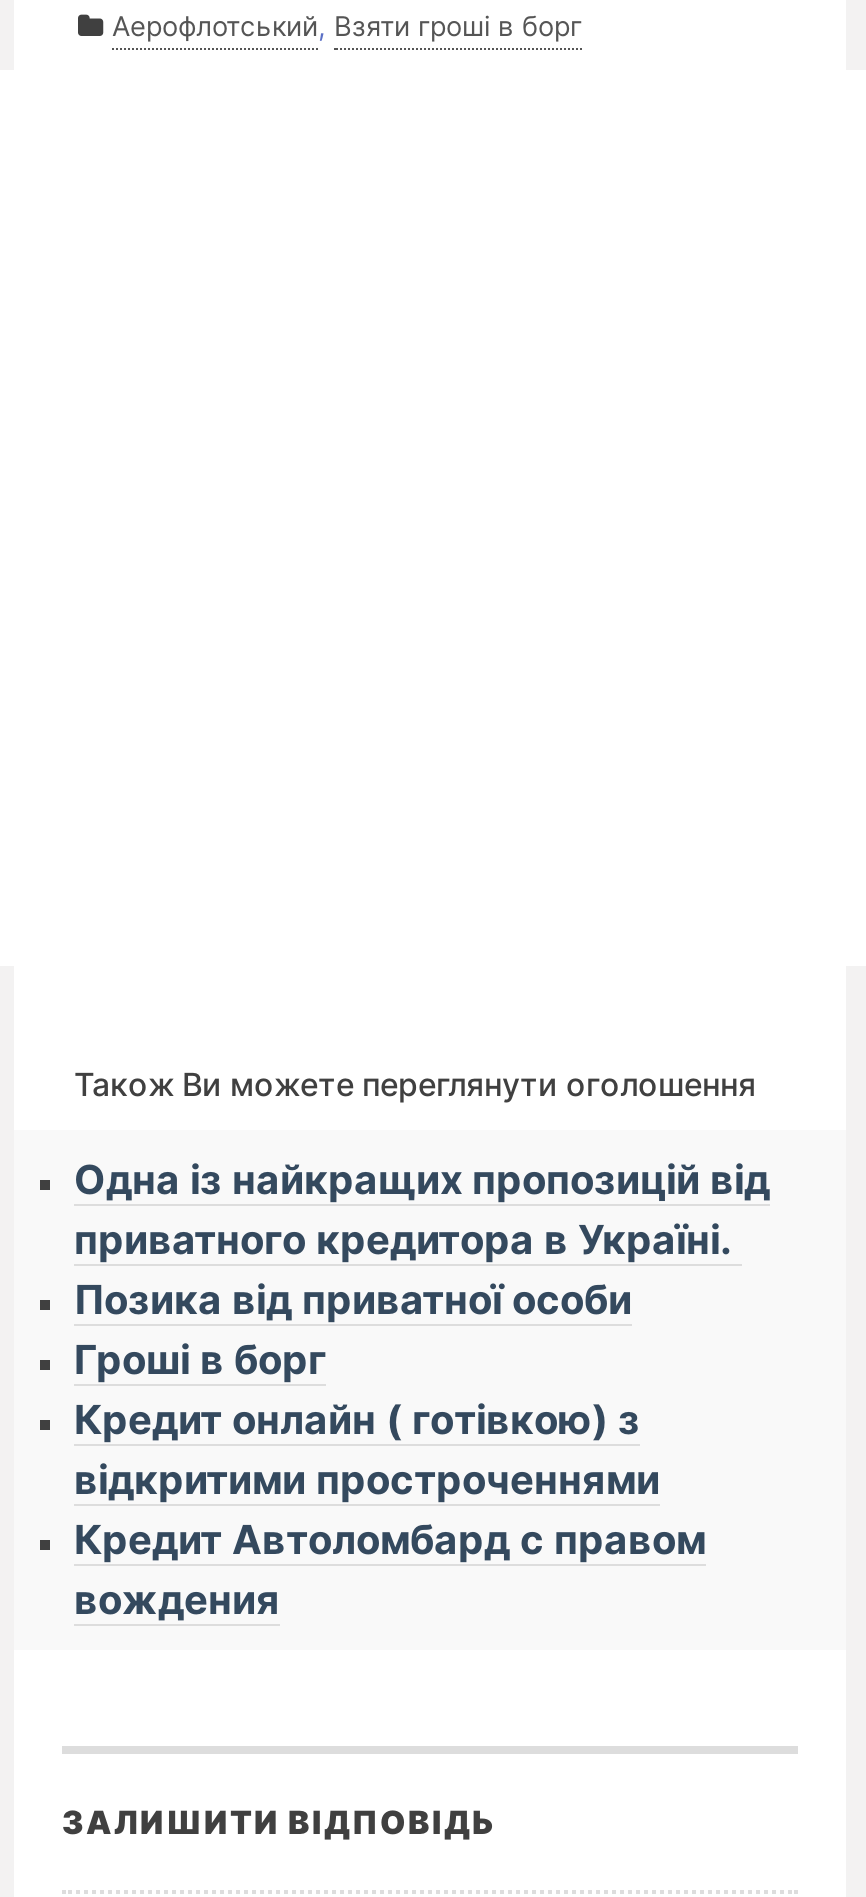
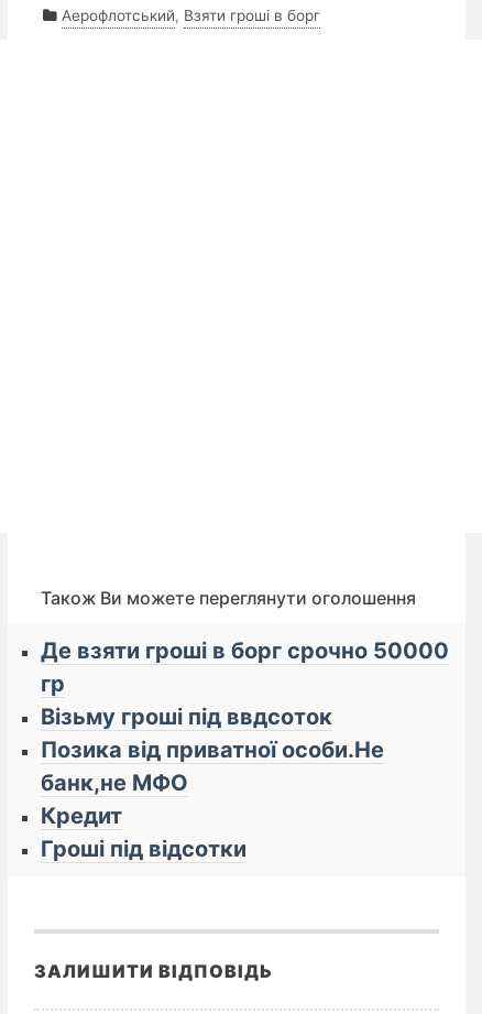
[74,1156,770,1624] Одна із найкращих пропозицій від | приватного кредитора в Україні. | Позика від приватної особи | Гроші в борг | Кредит онлайн ( готівкою) з | відкритими простроченнями | Кредит Автоломбард с правом | вождения -> [41,638,449,862] Де взяти гроші в борг срочно 50000 | гр | Візьму гроші під ввдсоток | Позика від приватної особи.Не | банк,не МФО | Кредит | Гроші під відсотки

